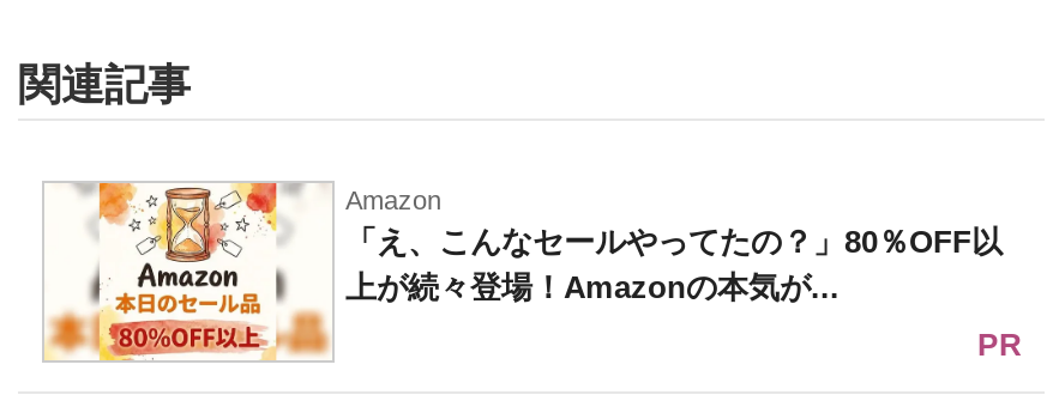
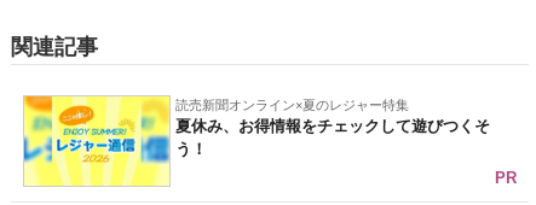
[44,181,1003,360] [image] | Amazon | 「え、こんなセールやってたの？」80％OFF以 | 上が続々登場！Amazonの本気が... -> [23,95,491,187] [image] | 読売新聞オンライン×夏のレジャー特集 | 夏休み、お得情報をチェックして遊びつくそ | う！

